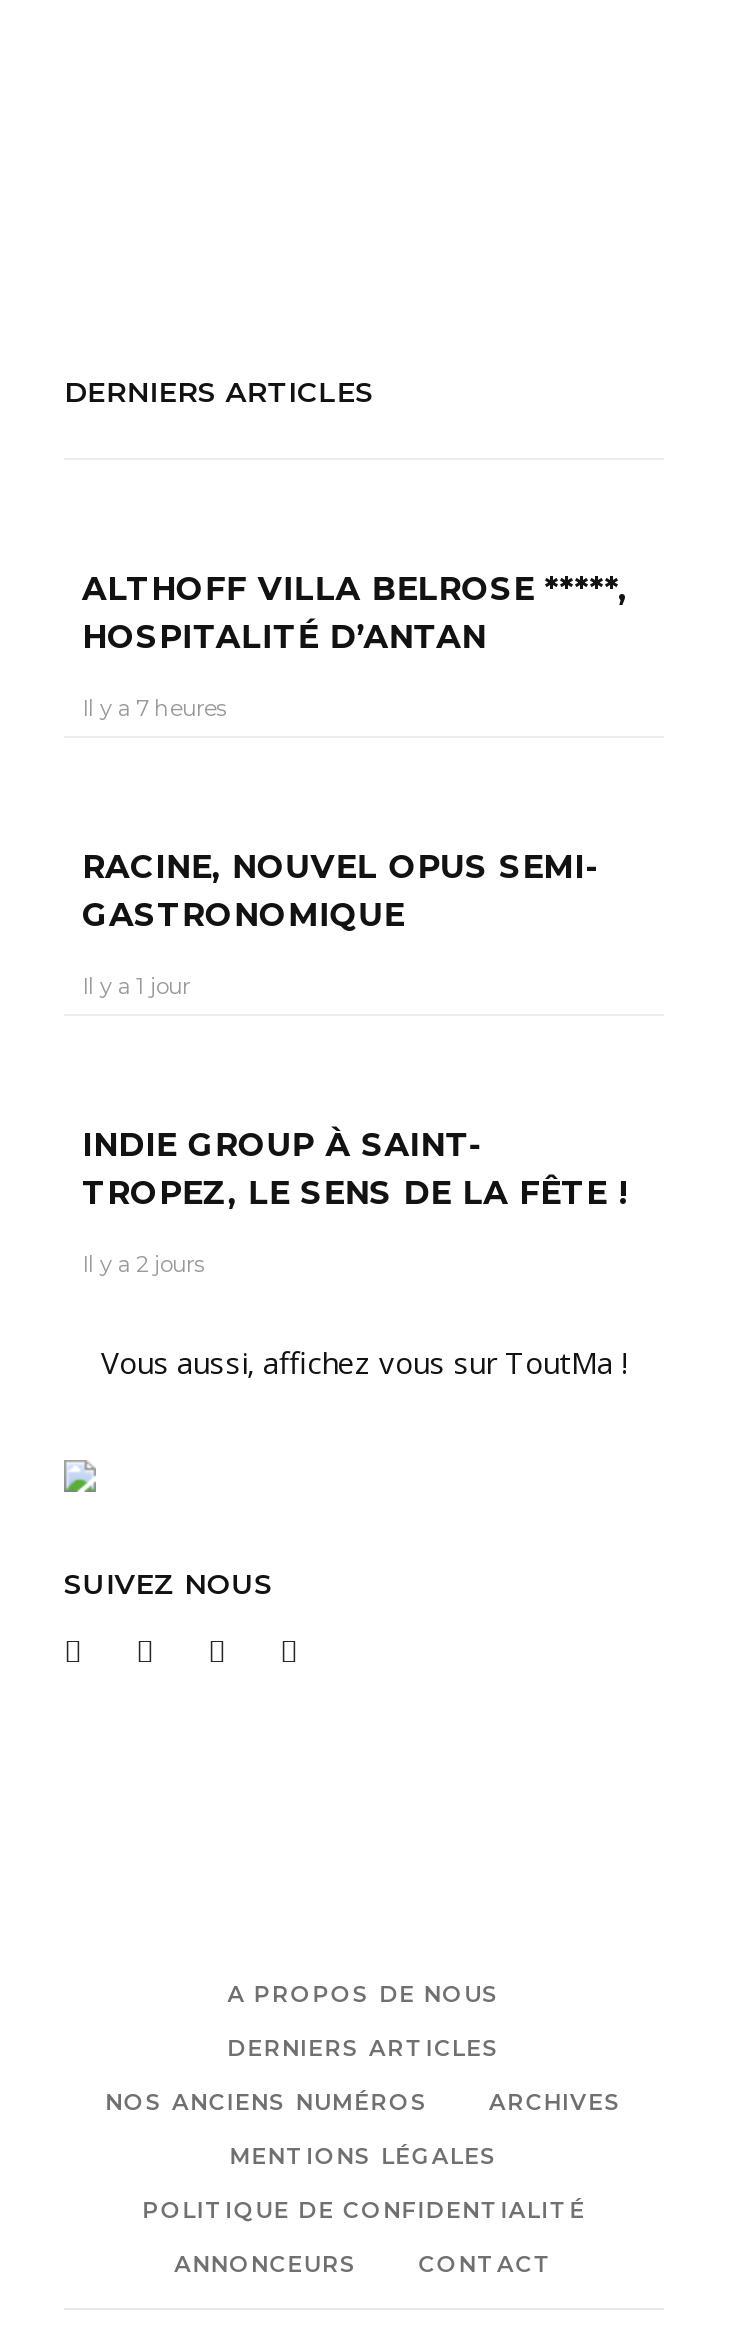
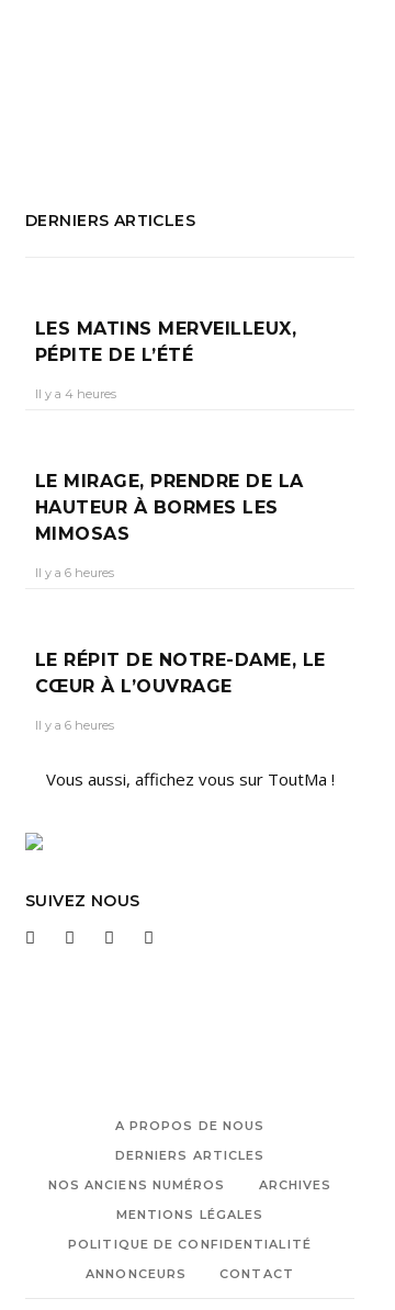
[82,570,627,656] ALTHOFF VILLA BELROSE *****, | HOSPITALITÉ D’ANTAN -> [35,318,296,365] LES MATINS MERVEILLEUX, | PÉPITE DE L’ÉTÉ
[82,694,226,722] Il y a 7 heures -> [35,386,116,401] Il y a 4 heures
[82,848,600,934] RACINE, NOUVEL OPUS SEMI- | GASTRONOMIQUE -> [35,471,303,544] LE MIRAGE, PRENDRE DE LA | HAUTEUR À BORMES LES | MIMOSAS
[82,972,190,1000] Il y a 1 jour -> [35,565,114,580] Il y a 6 heures
[82,1126,629,1212] INDIE GROUP À SAINT- | TROPEZ, LE SENS DE LA FÊTE ! -> [35,649,325,697] LE RÉPIT DE NOTRE-DAME, LE | CŒUR À L’OUVRAGE
[82,1250,204,1278] Il y a 2 jours -> [35,717,114,733] Il y a 6 heures

